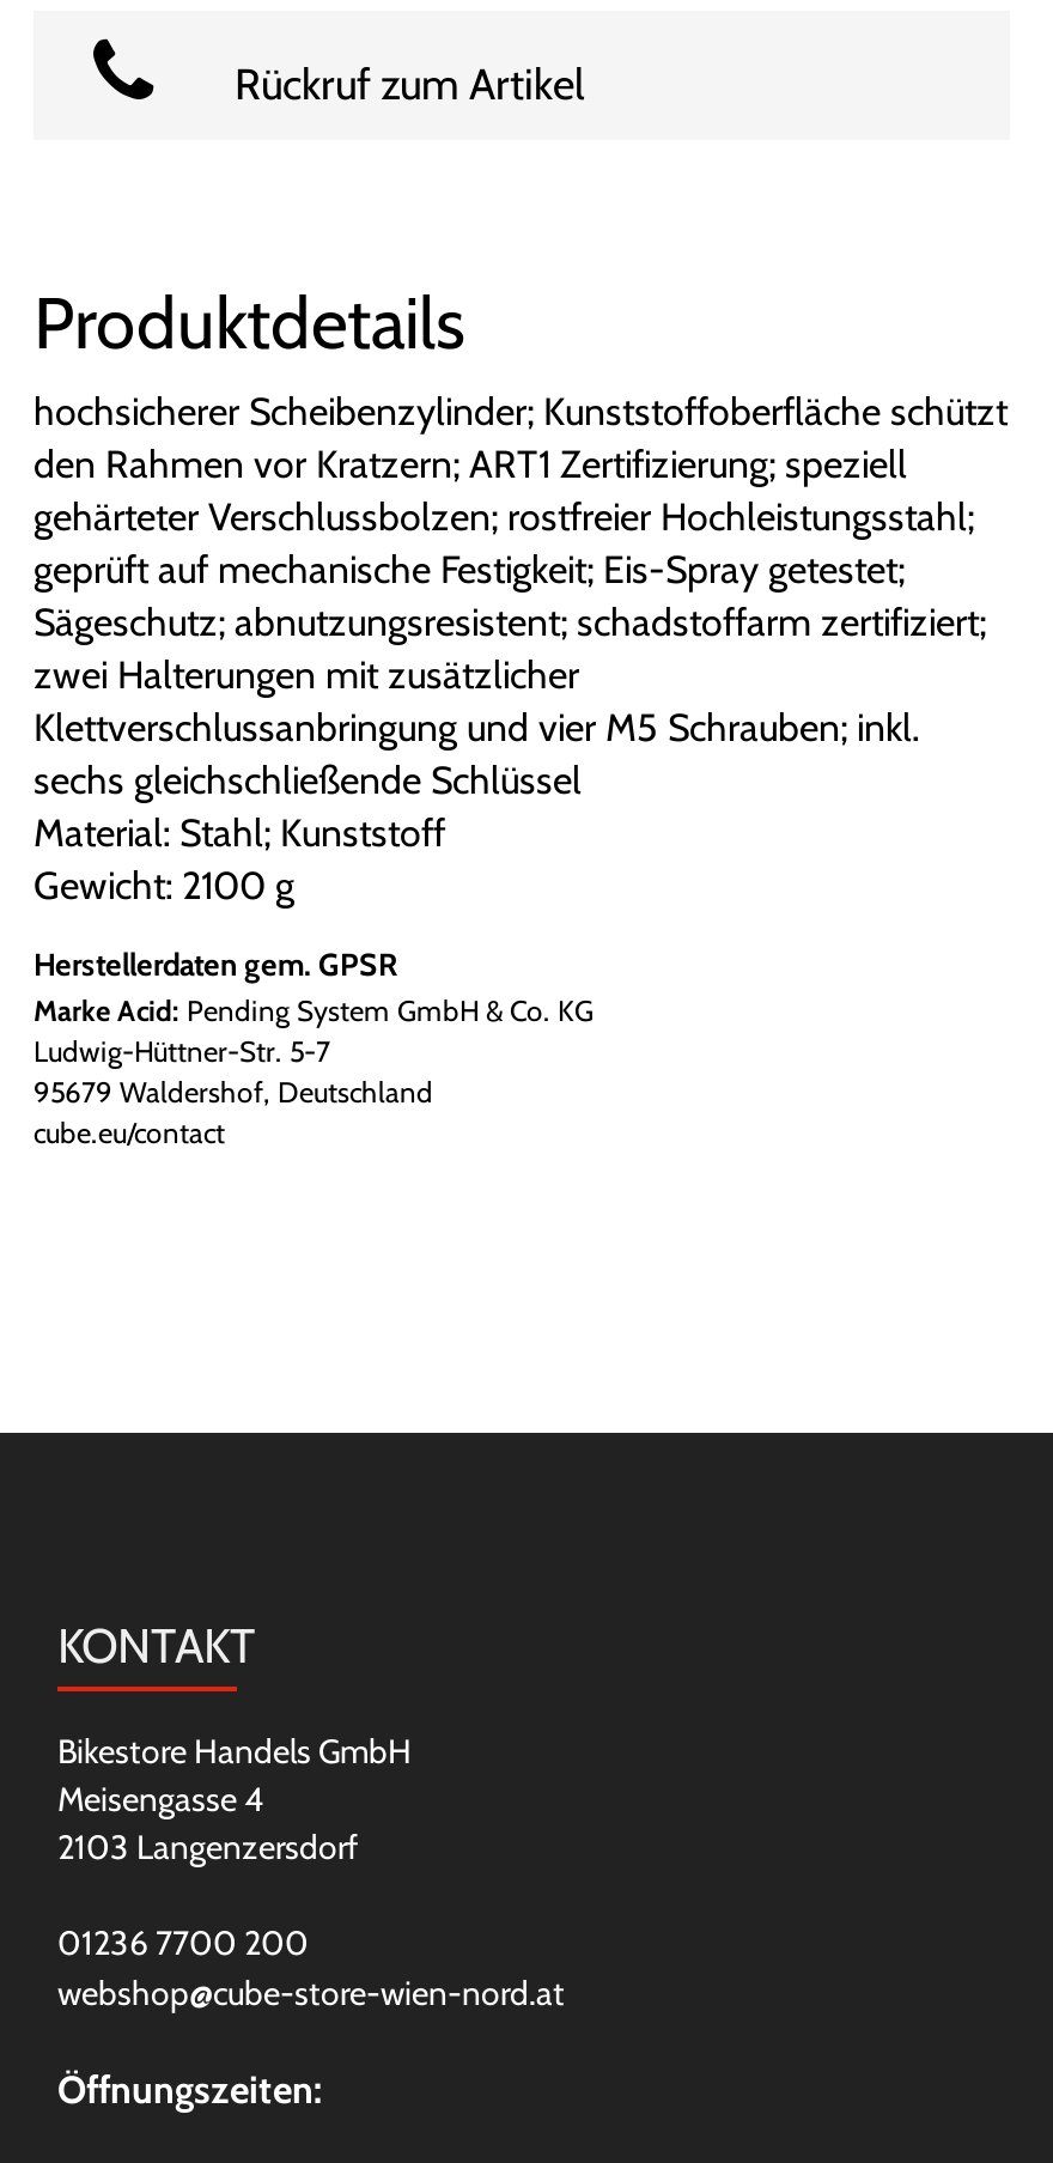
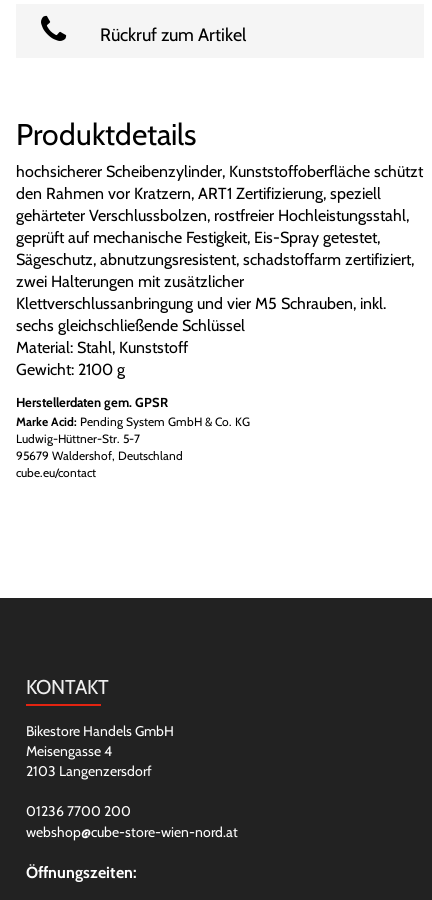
[34,389,1008,435] hochsicherer Scheibenzylinder; Kunststoffoberfläche schützt -> [16,162,423,181] hochsicherer Scheibenzylinder, Kunststoffoberfläche schützt
[34,442,907,487] den Rahmen vor Kratzern; ART1 Zertifizierung; speziell -> [16,184,381,203] den Rahmen vor Kratzern, ART1 Zertifizierung, speziell
[34,495,974,540] gehärteter Verschlussbolzen; rostfreier Hochleistungsstahl; -> [16,206,409,225] gehärteter Verschlussbolzen, rostfreier Hochleistungsstahl,
[34,547,905,593] geprüft auf mechanische Festigkeit; Eis-Spray getestet; -> [16,228,380,247] geprüft auf mechanische Festigkeit, Eis-Spray getestet,
[34,600,986,645] Sägeschutz; abnutzungsresistent; schadstoffarm zertifiziert; -> [16,250,414,269] Sägeschutz, abnutzungsresistent, schadstoffarm zertifiziert,
[34,705,919,751] Klettverschlussanbringung und vier M5 Schrauben; inkl. -> [16,294,386,313] Klettverschlussanbringung und vier M5 Schrauben, inkl.
[34,811,445,856] Material: Stahl; Kunststoff -> [16,338,188,357] Material: Stahl, Kunststoff

